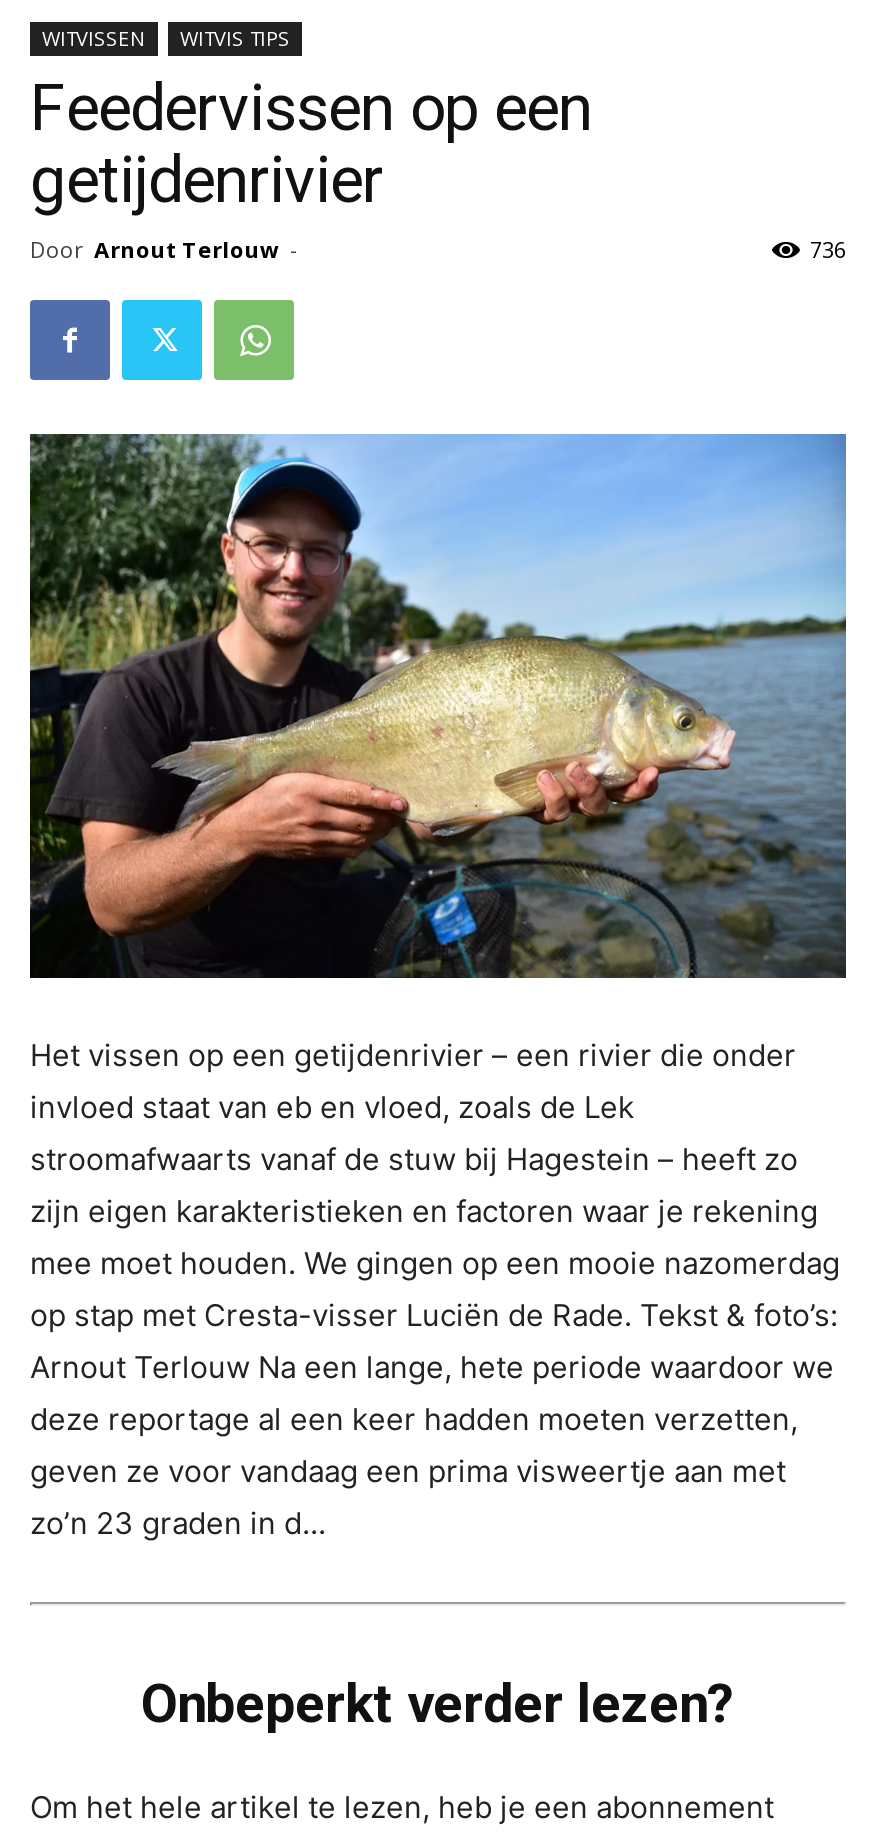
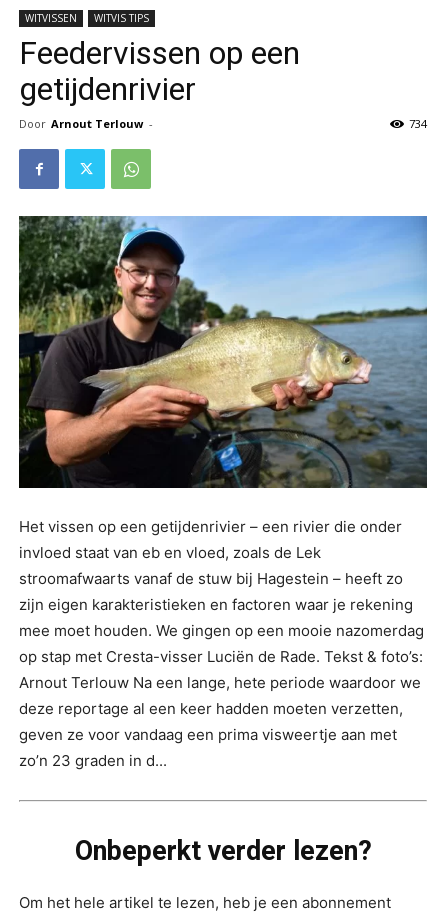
[810,234,846,264] 736 -> [409,116,427,131] 734

